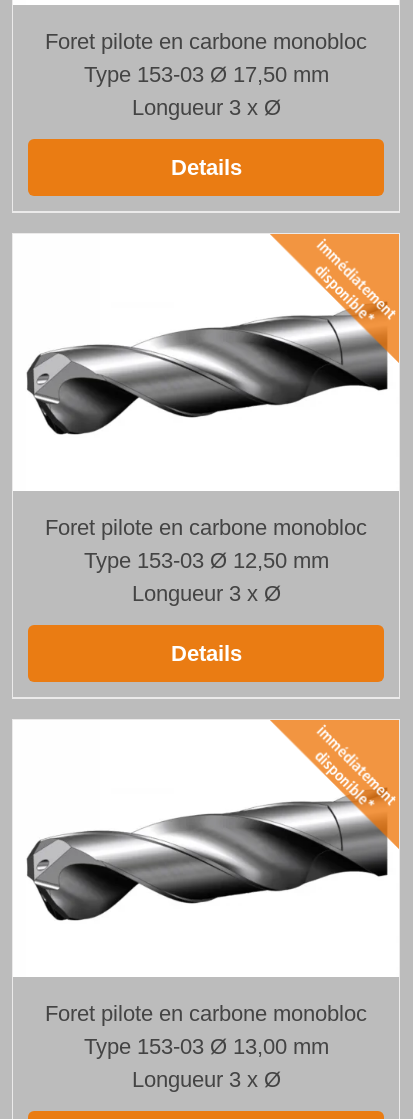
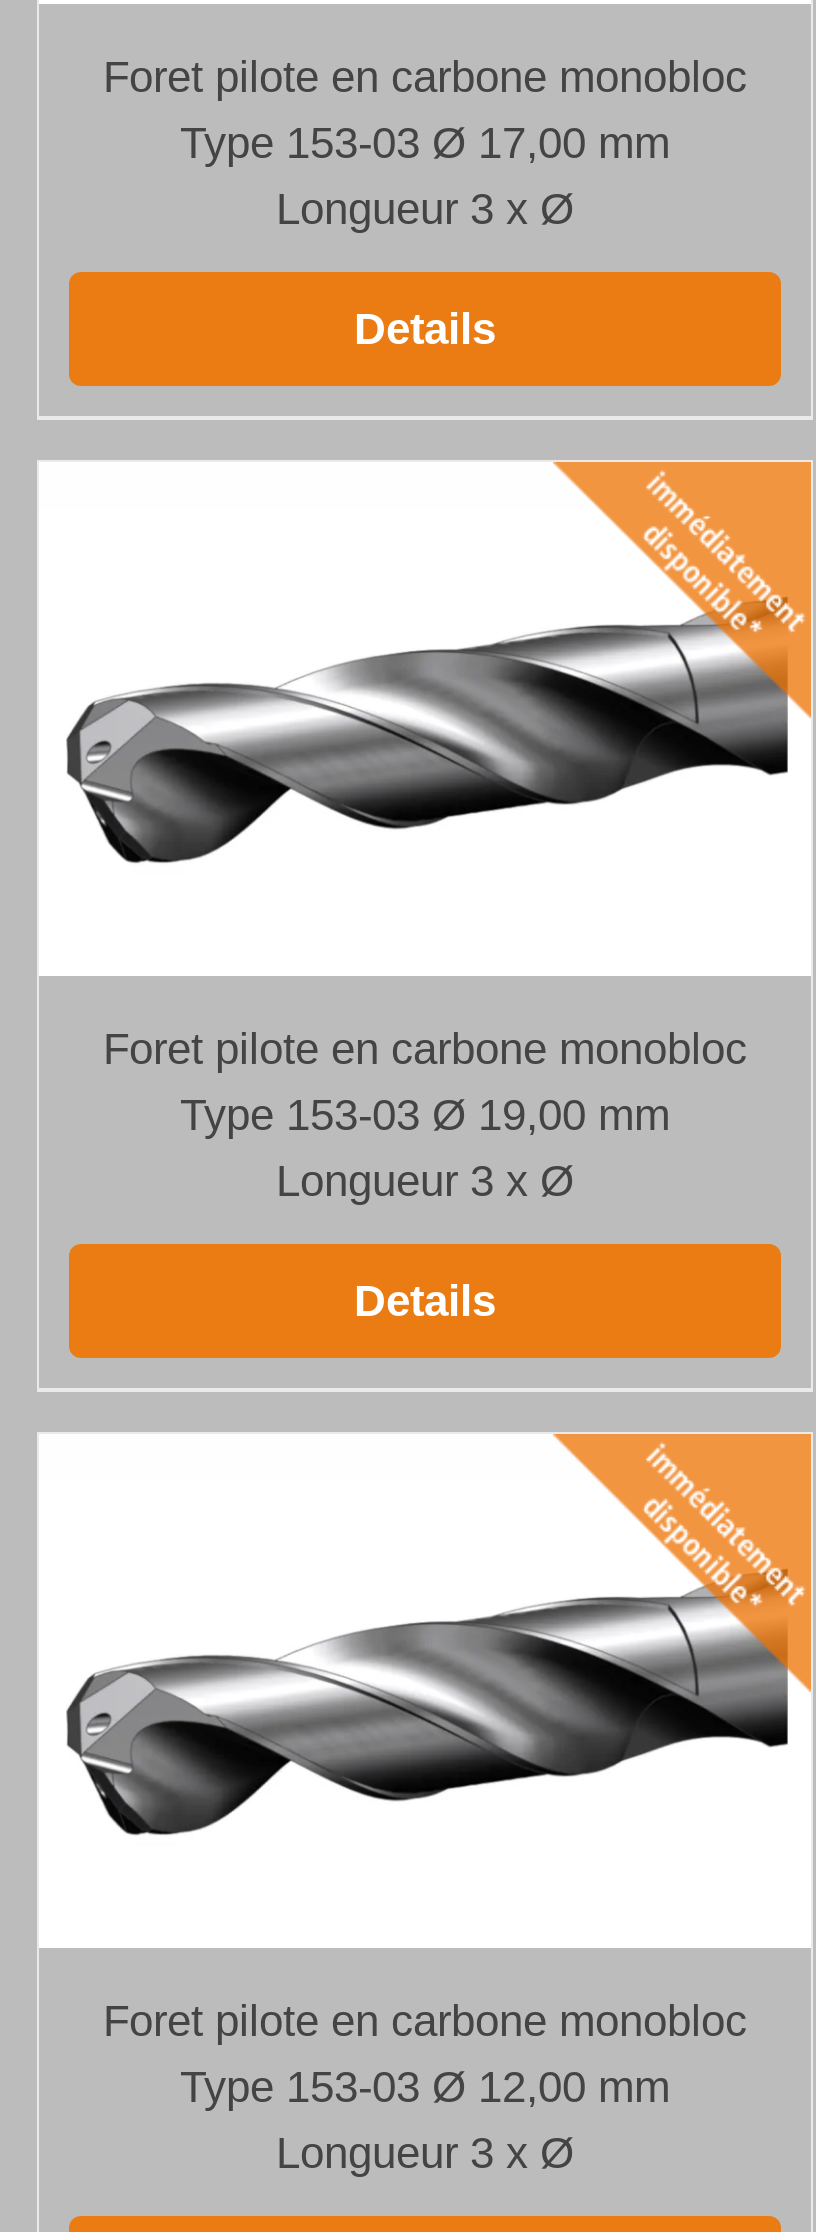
[83,62,328,87] Type 153-03 Ø 17,50 mm -> [180,118,670,168] Type 153-03 Ø 17,00 mm
[83,548,328,573] Type 153-03 Ø 12,50 mm -> [180,1090,670,1140] Type 153-03 Ø 19,00 mm
[83,1034,328,1059] Type 153-03 Ø 13,00 mm -> [180,2063,670,2113] Type 153-03 Ø 12,00 mm

